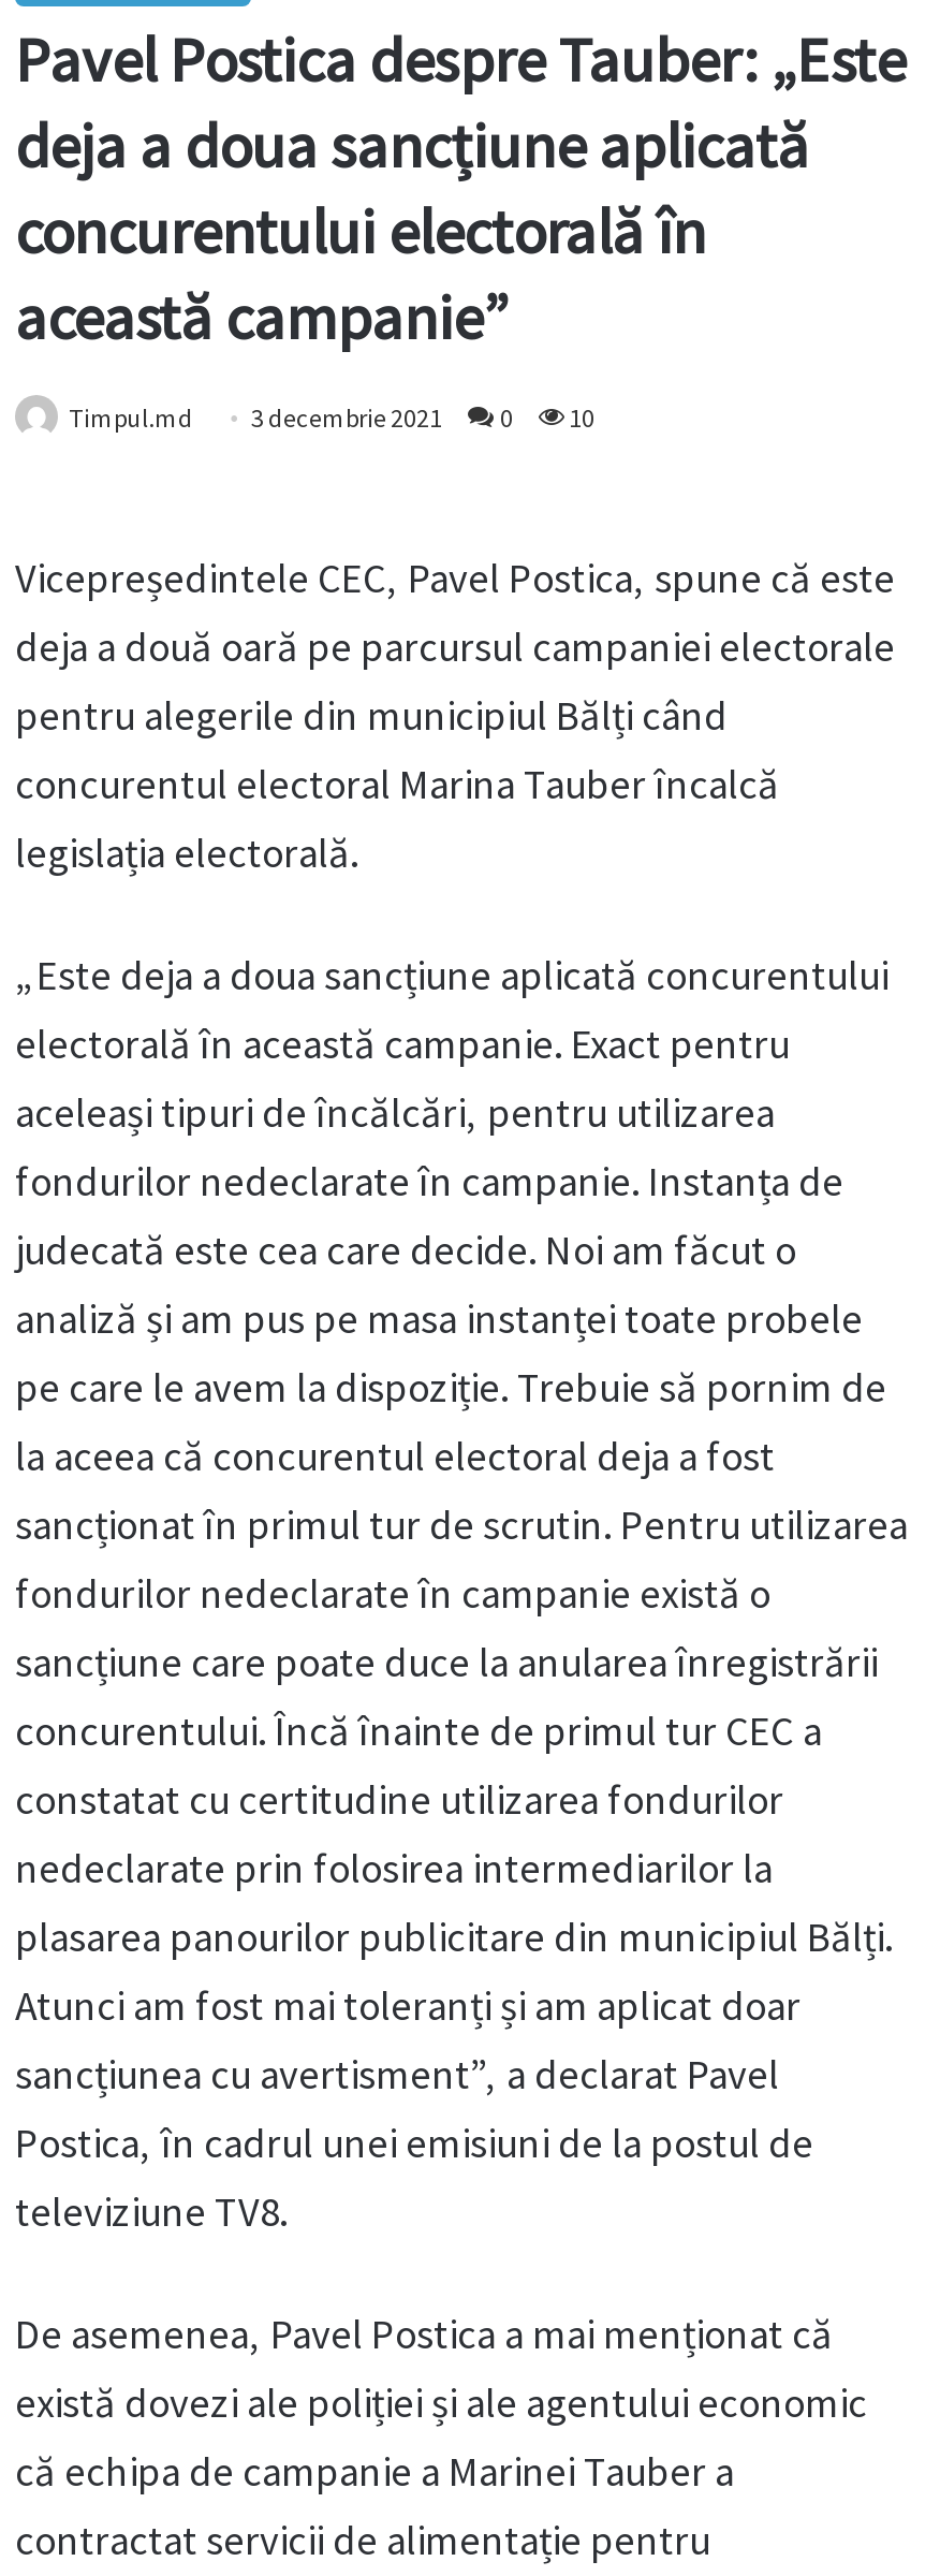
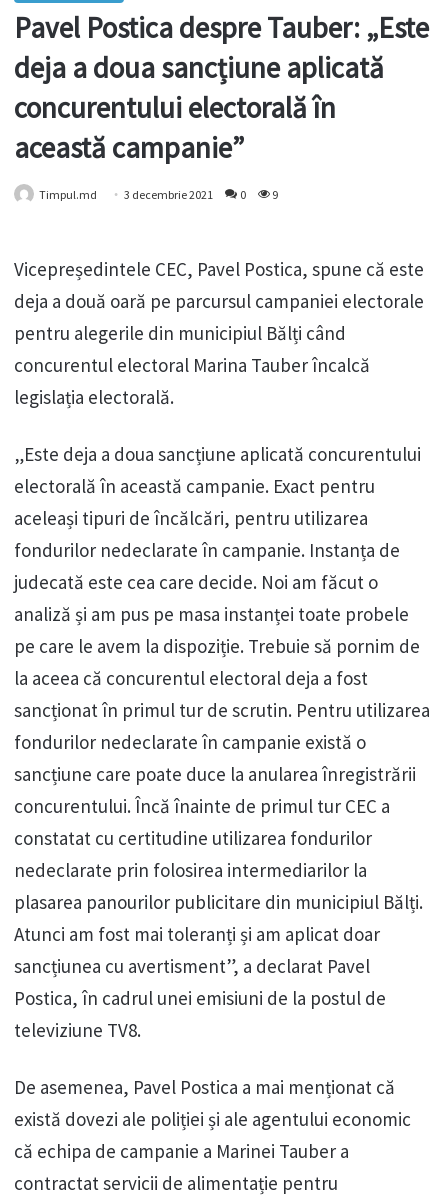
[69,402,594,434] Timpul.md 3 decembrie 2021 0 10 -> [39,187,278,202] Timpul.md 3 decembrie 2021 0 9

